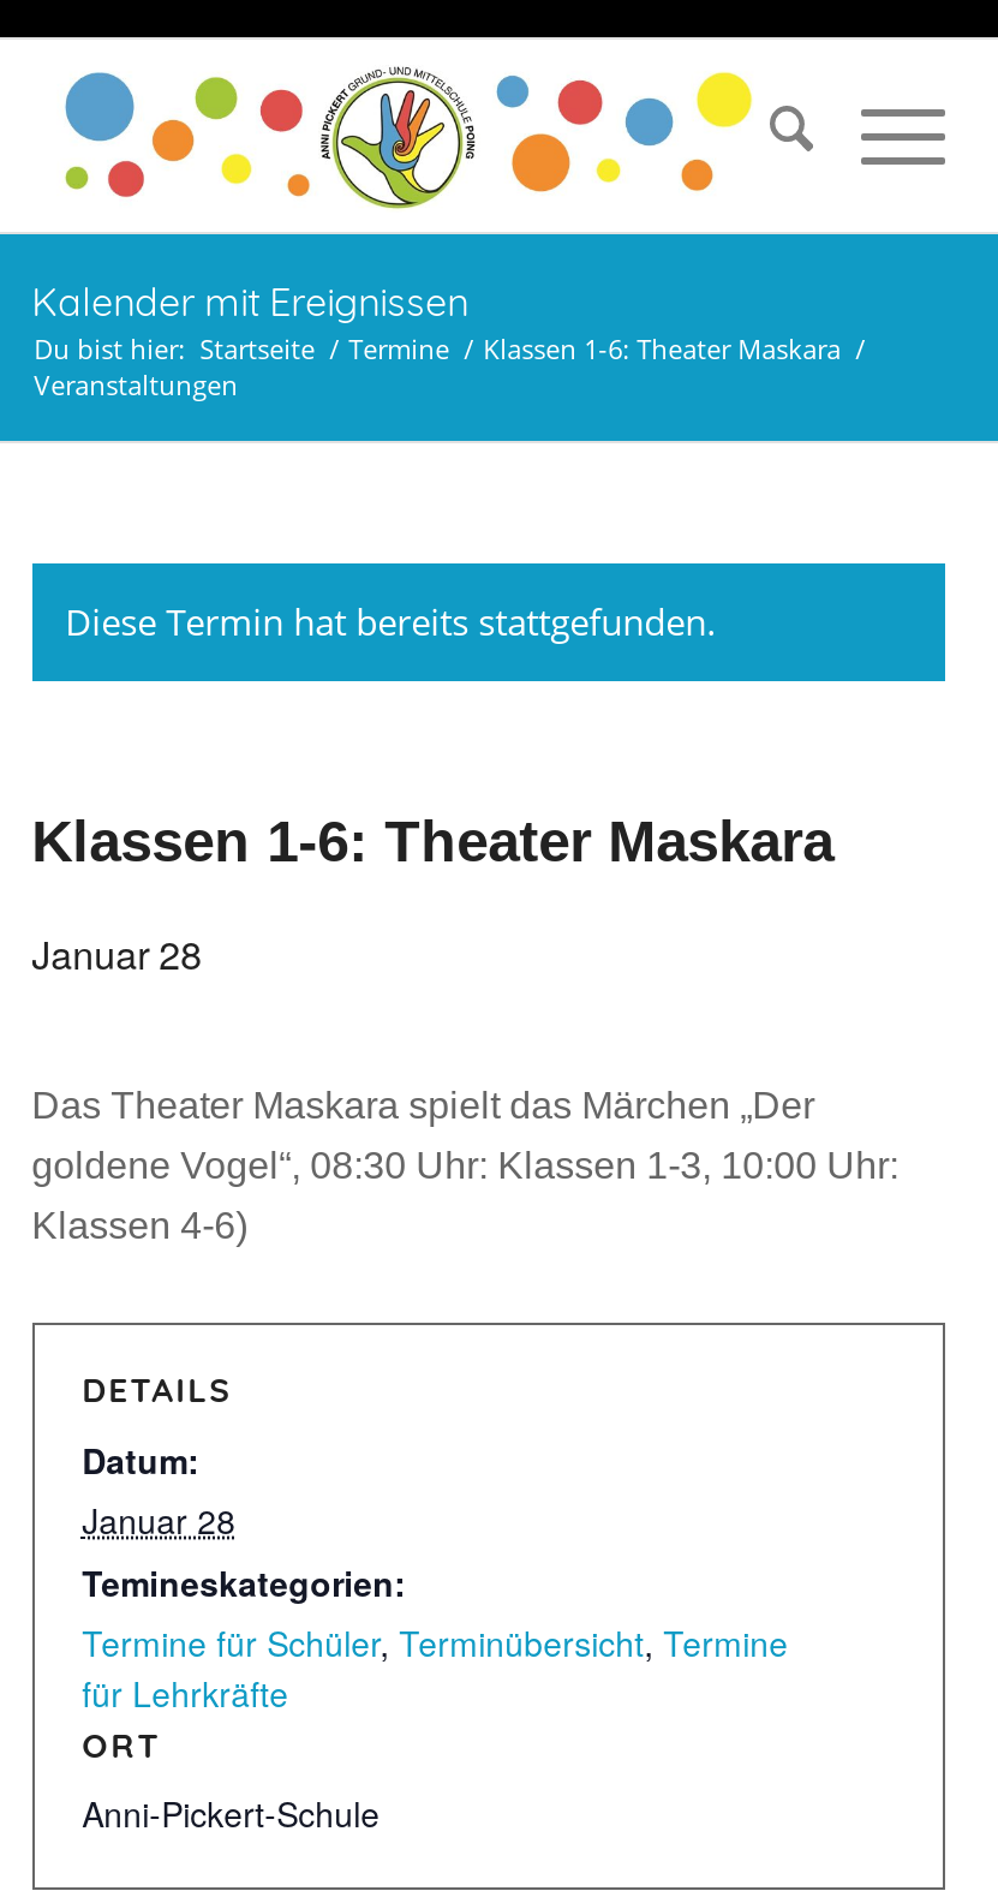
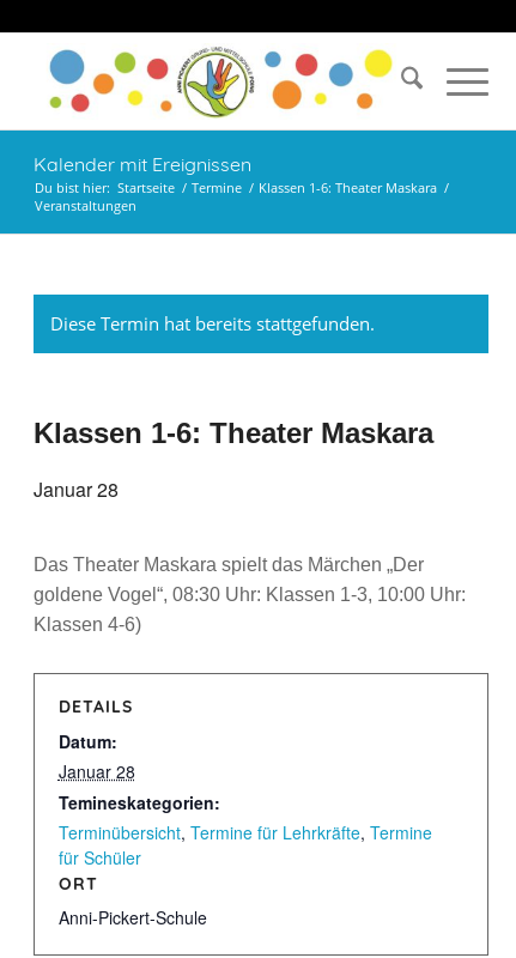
[82,1618,788,1666] Termine für Schüler, Terminübersicht, Termine -> [58,820,432,844] Terminübersicht, Termine für Lehrkräfte, Termine
[82,1669,288,1717] für Lehrkräfte -> [58,845,141,869] für Schüler

